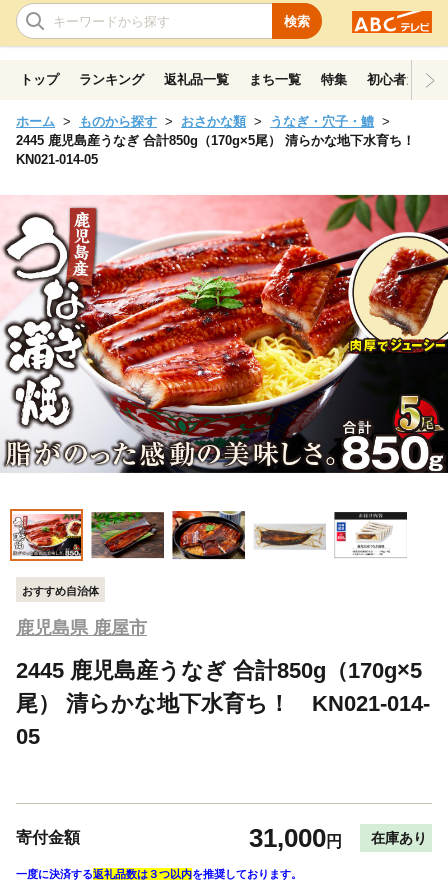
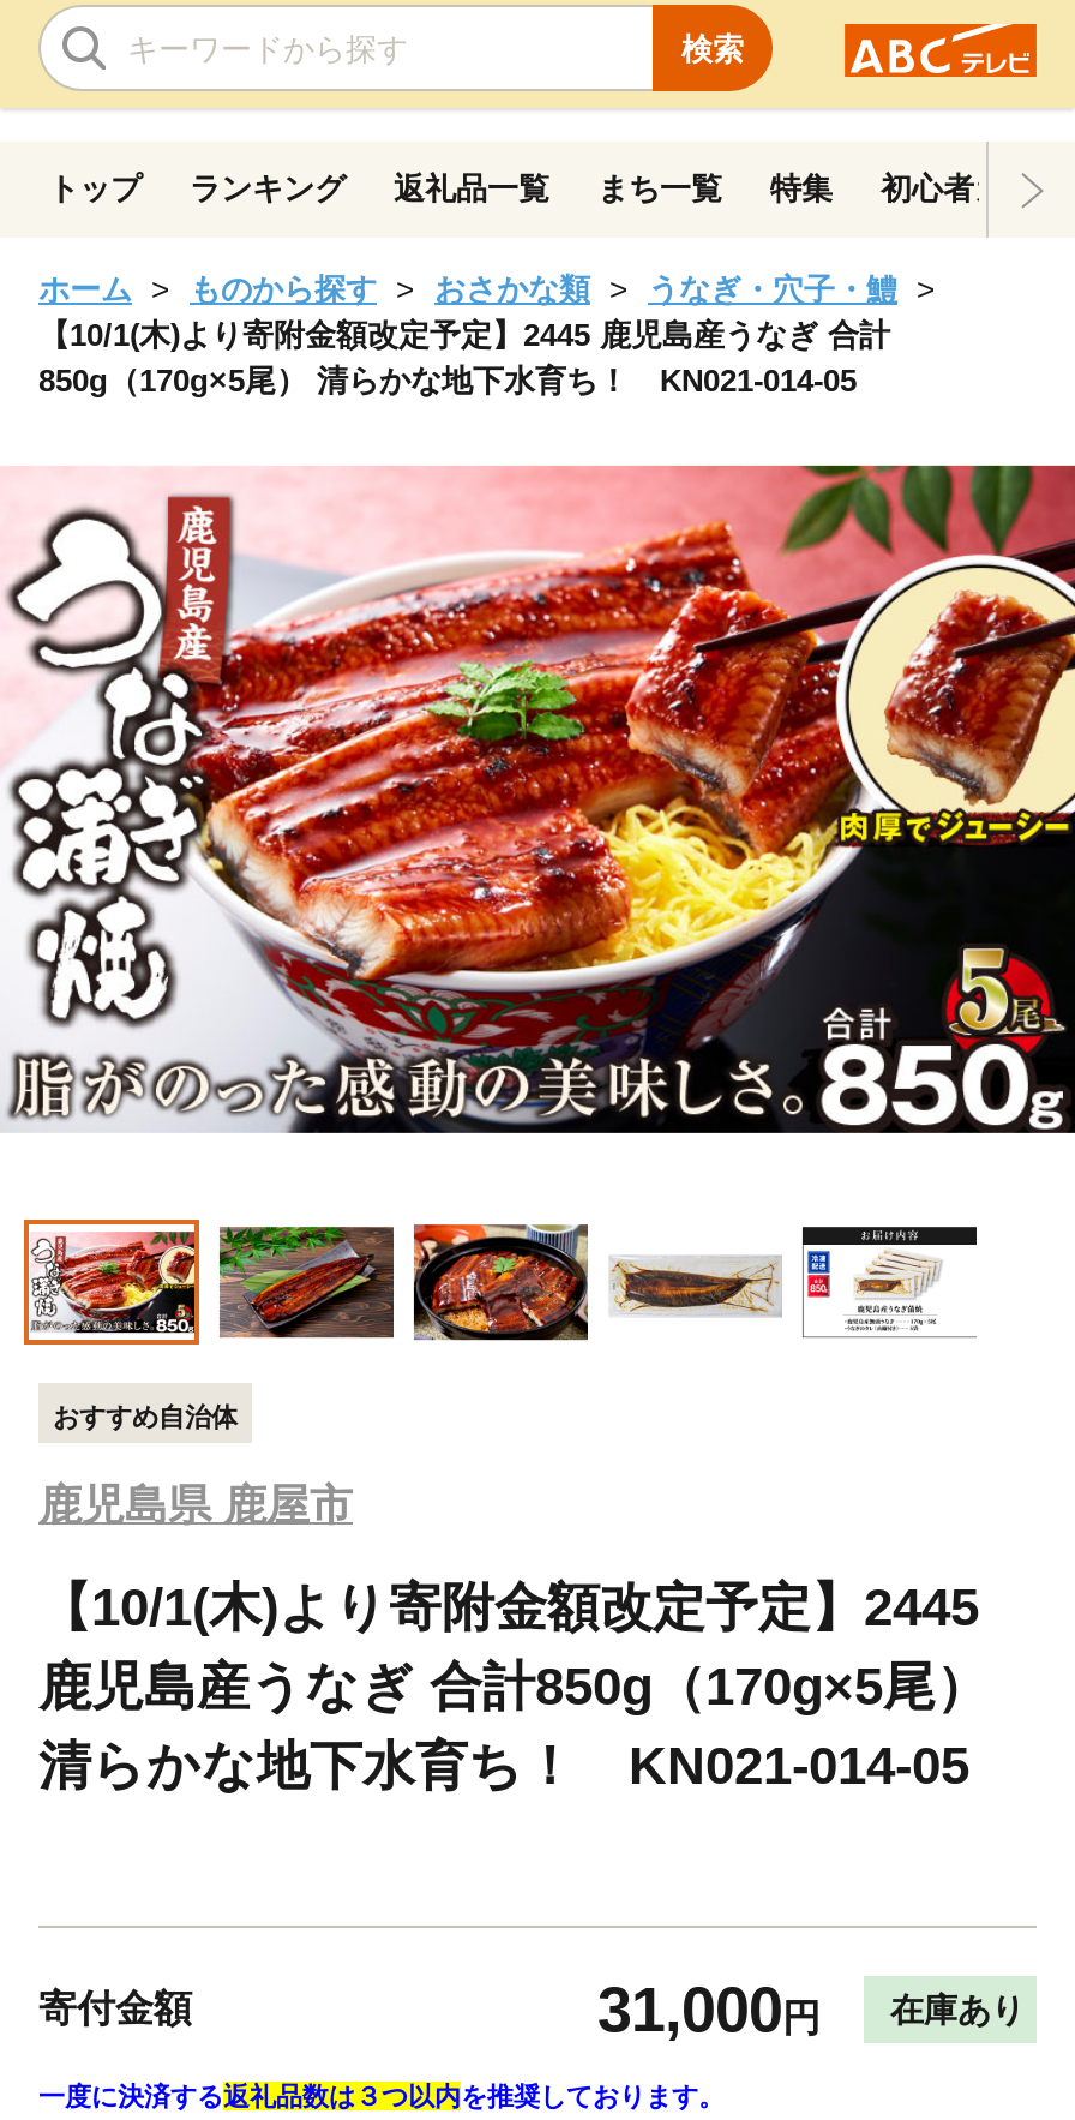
[16,133,428,167] 2445 鹿児島産うなぎ 合計850g（170g×5尾） 清らかな地下水育ち！ | KN021-014-05 -> [38,317,890,399] 【10/1(木)より寄附金額改定予定】2445 鹿児島産うなぎ 合計 | 850g（170g×5尾） 清らかな地下水育ち！ KN021-014-05
[16,658,430,749] 2445 鹿児島産うなぎ 合計850g（170g×5 | 尾） 清らかな地下水育ち！ KN021-014- | 05 -> [38,1579,989,1797] 【10/1(木)より寄附金額改定予定】2445 | 鹿児島産うなぎ 合計850g（170g×5尾） | 清らかな地下水育ち！ KN021-014-05

